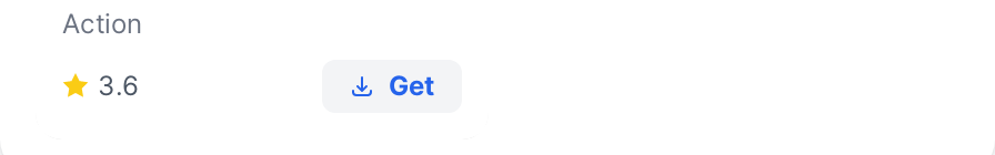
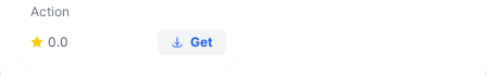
[98,69,138,102] 3.6 -> [48,34,68,50] 0.0

